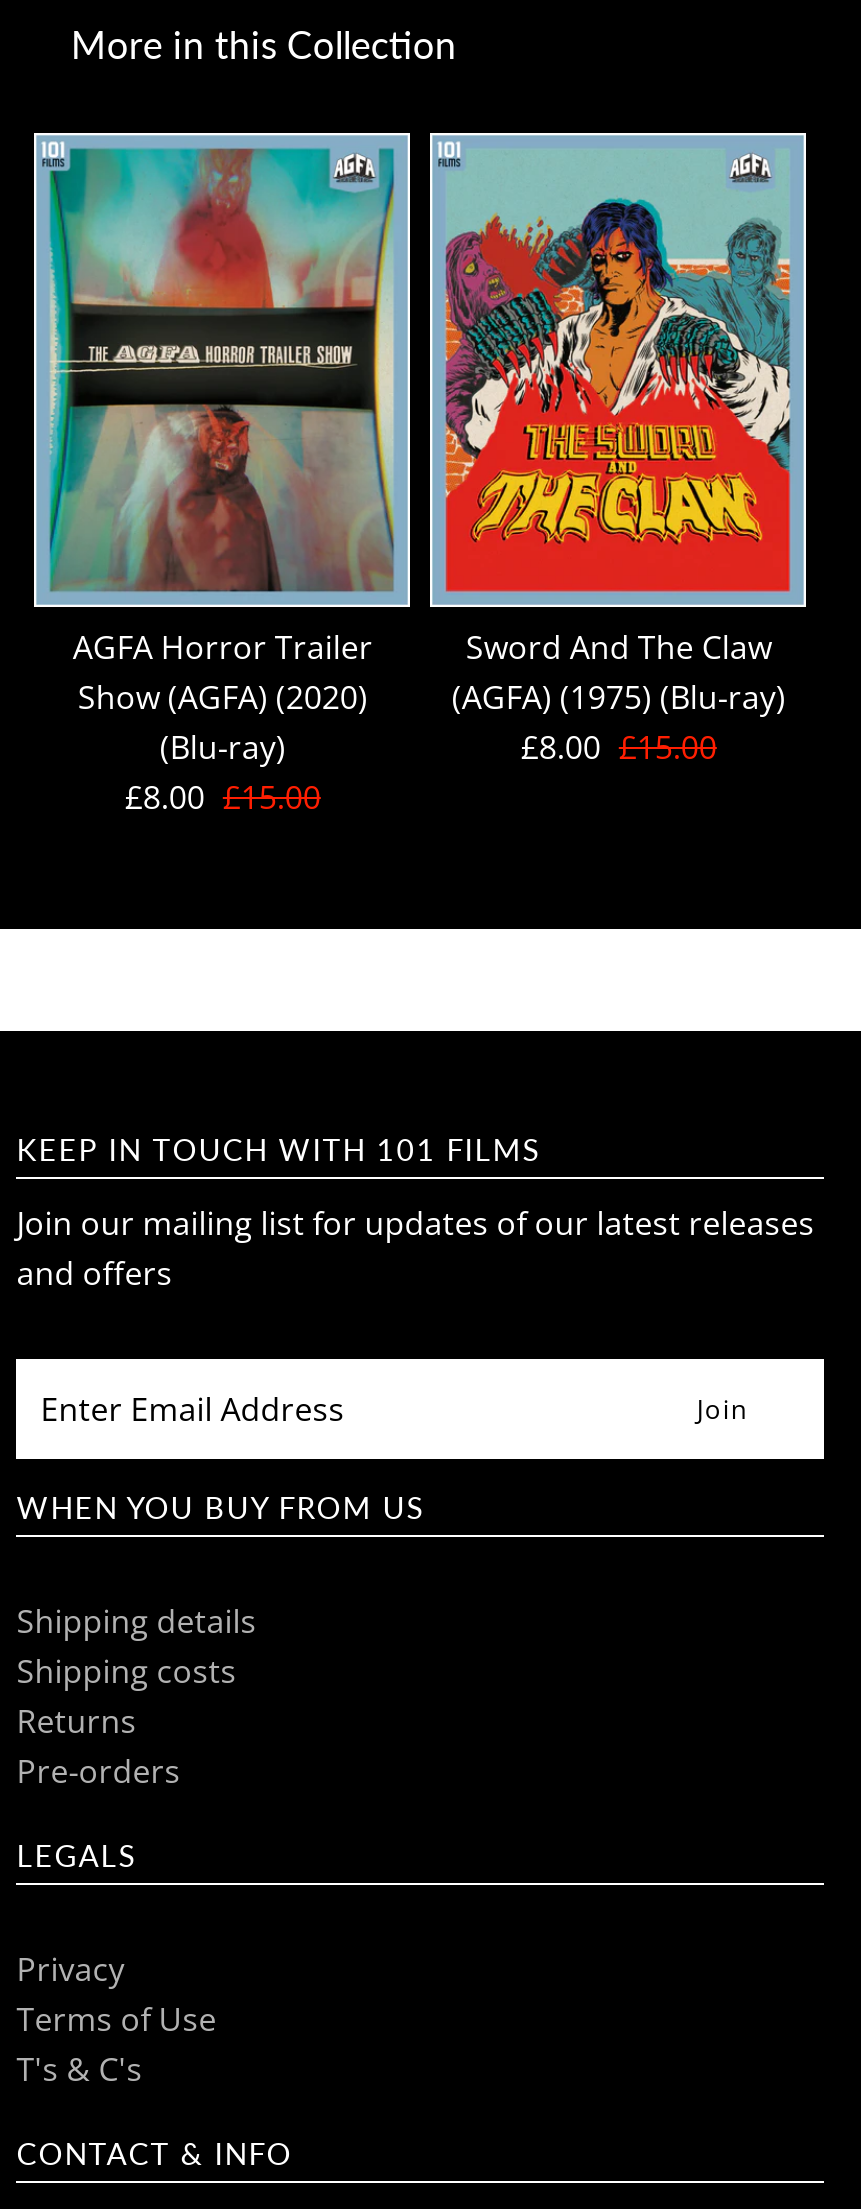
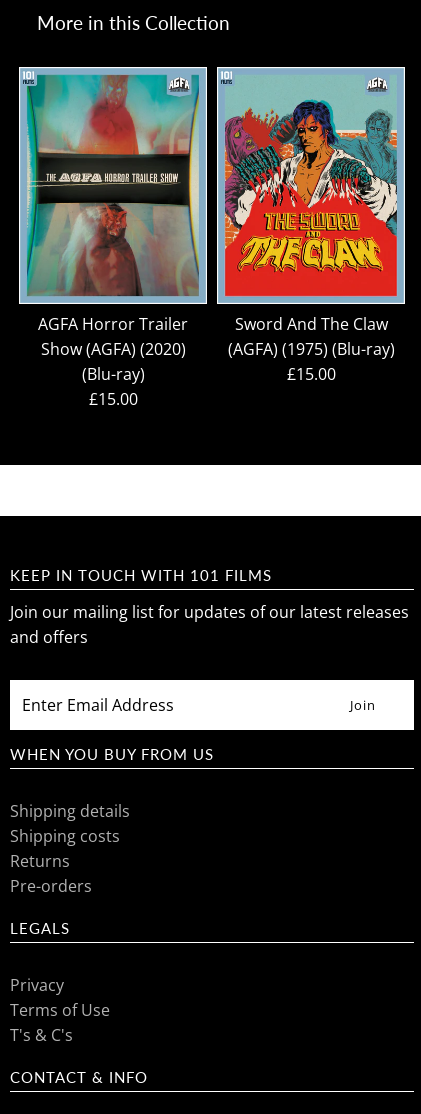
[521,725,717,769] £8.00 £15.00 -> [287,363,336,385] £15.00
[125,775,321,819] £8.00 £15.00 -> [89,388,138,410] £15.00

